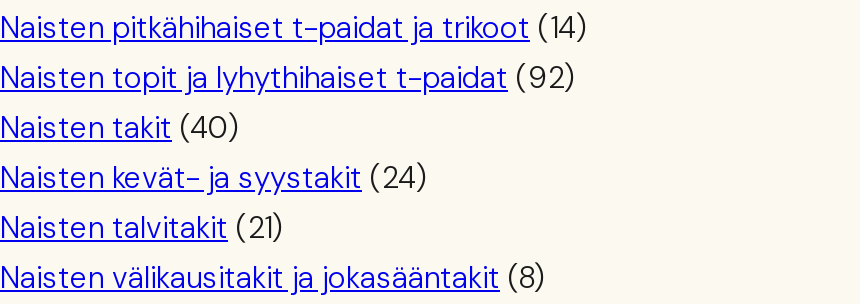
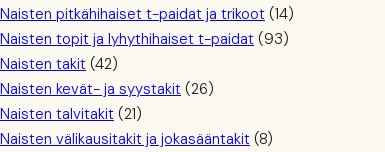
[0,58,576,98] Naisten topit ja lyhythihaiset t-paidat (92) -> [0,29,289,49] Naisten topit ja lyhythihaiset t-paidat (93)
[0,108,240,148] Naisten takit (40) -> [0,54,118,74] Naisten takit (42)
[0,158,428,198] Naisten kevät- ja syystakit (24) -> [0,79,214,99] Naisten kevät- ja syystakit (26)

